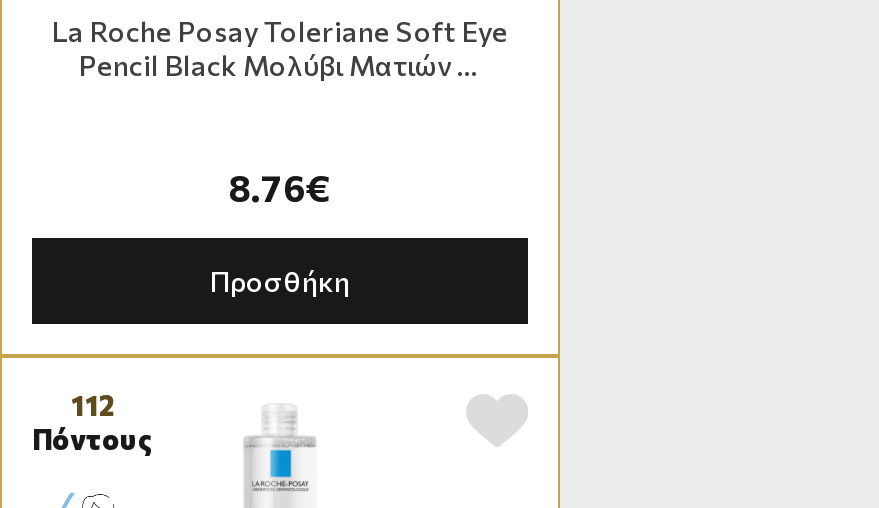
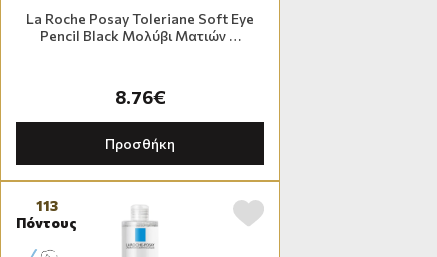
[71,388,115,422] 112 -> [35,197,57,214] 113

